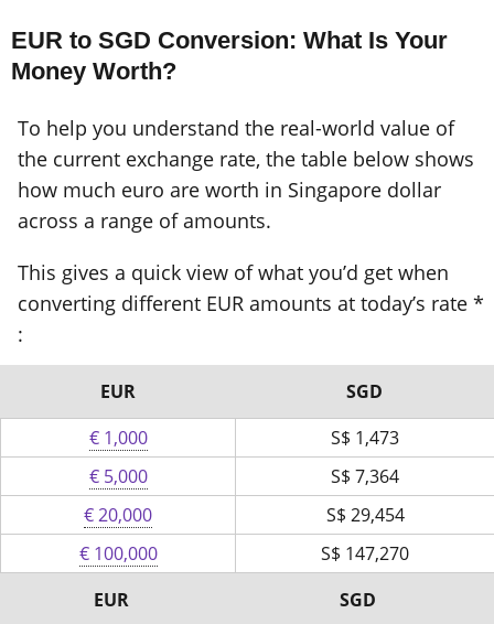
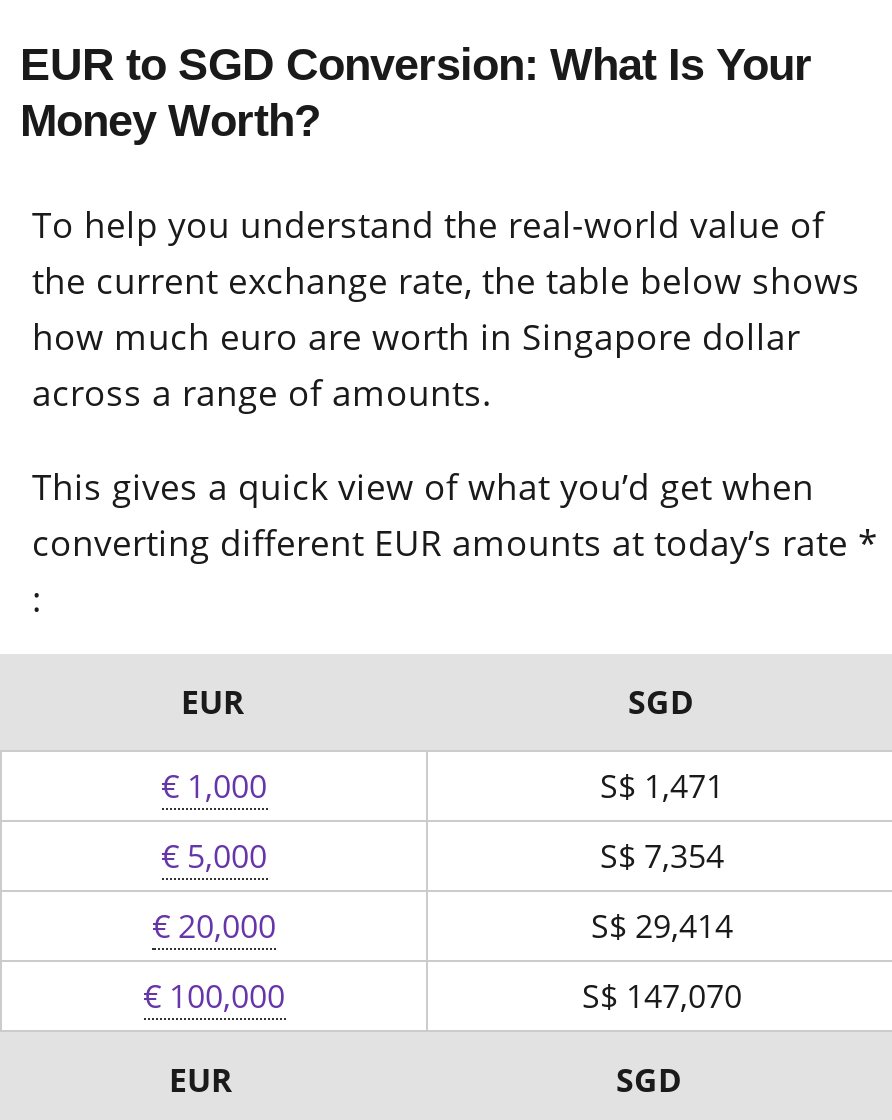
[331,425,399,449] S$1,473 -> [600,763,724,807] S$1,471
[331,464,399,488] S$7,364 -> [600,833,724,877] S$7,354
[326,502,404,527] S$29,454 -> [591,903,733,947] S$29,414
[321,541,409,565] S$147,270 -> [582,973,742,1017] S$147,070

